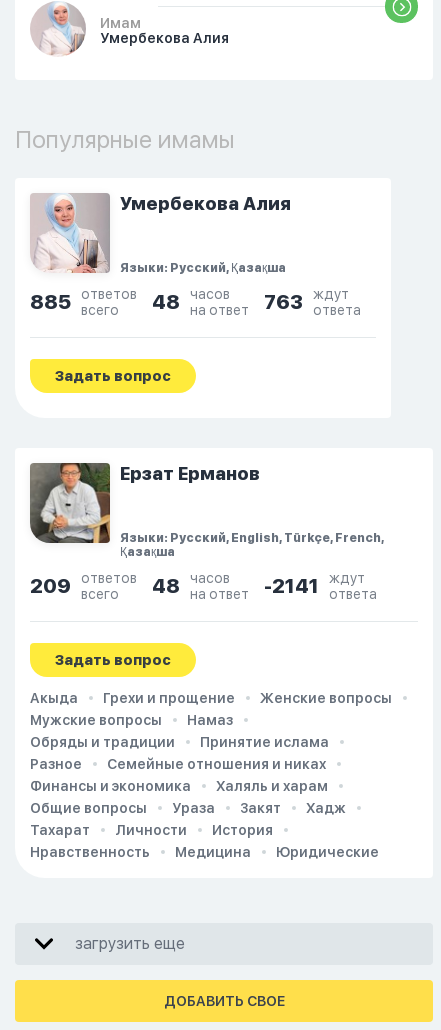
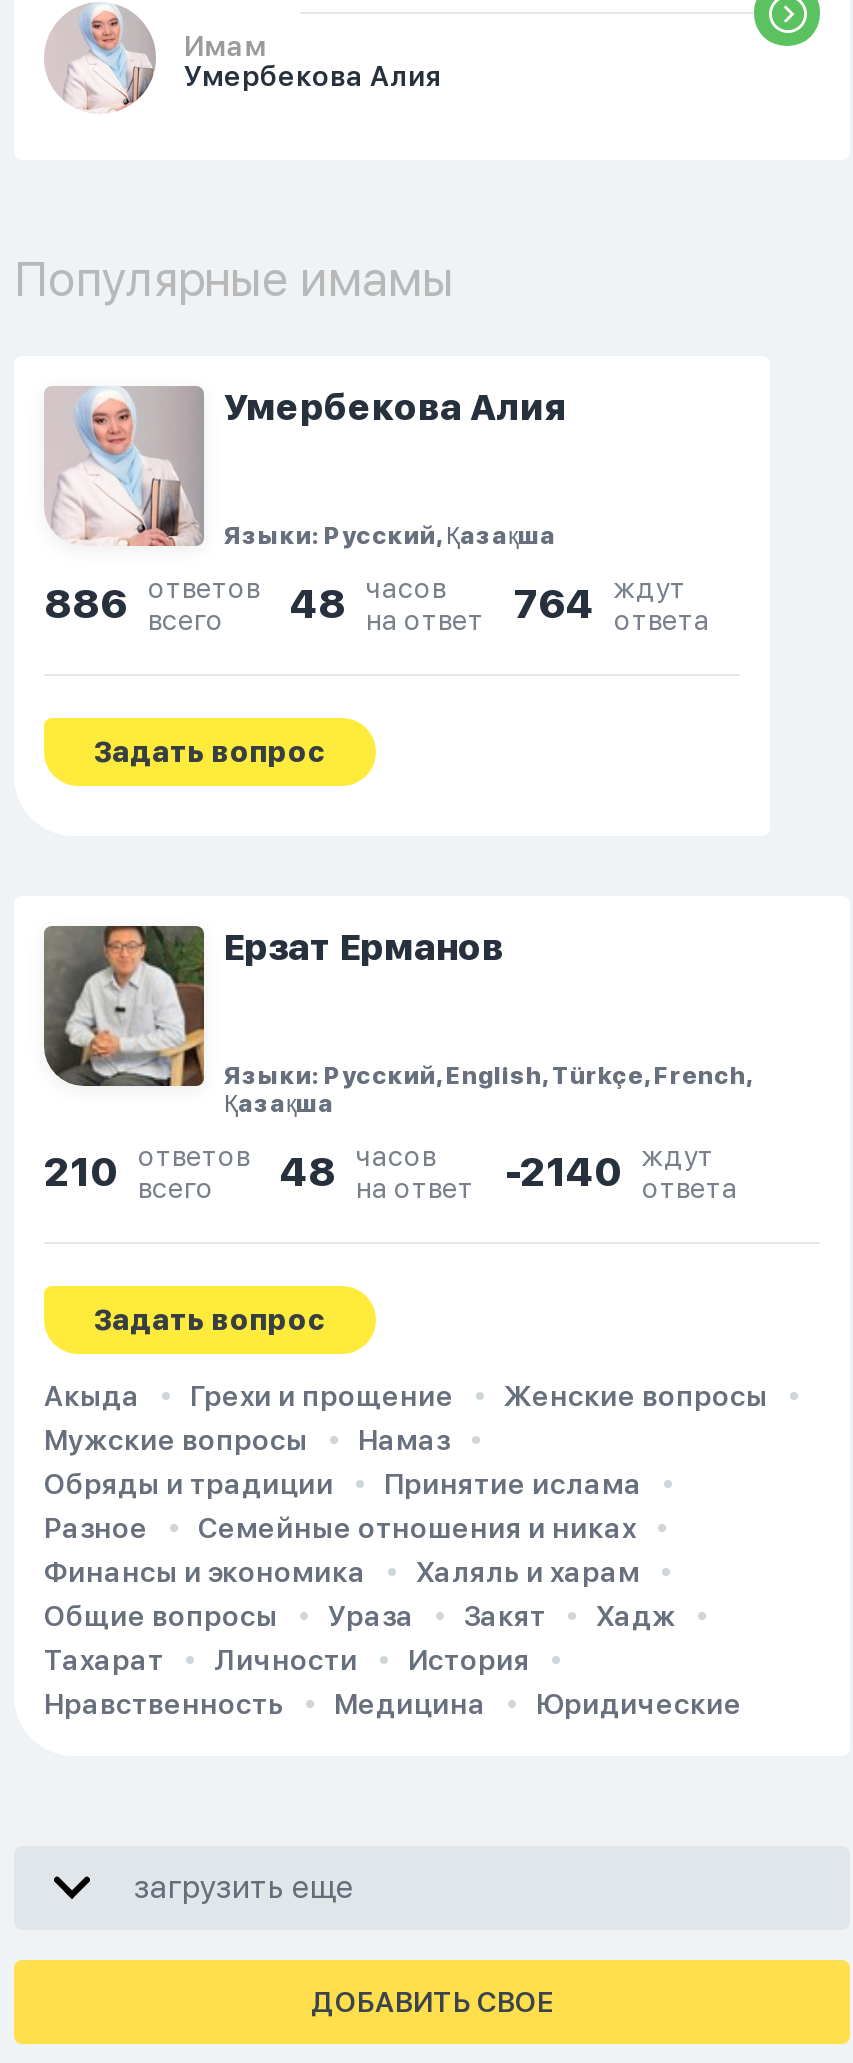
[30,290,71,314] 885 -> [44,580,128,628] 886
[264,290,303,314] 763 -> [514,580,594,628] 764
[30,574,71,598] 209 -> [44,1148,118,1196] 210
[264,574,319,598] -2141 -> [504,1148,622,1196] -2140

